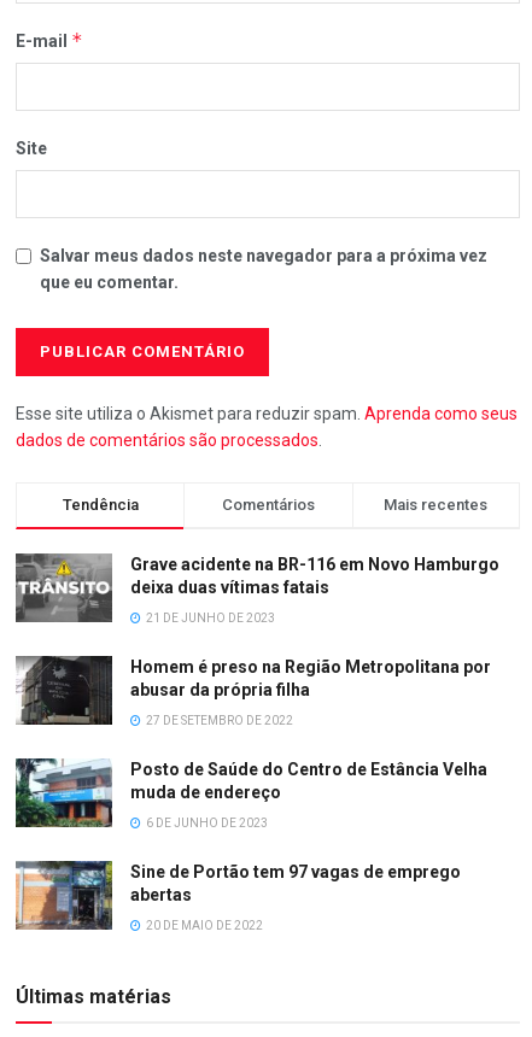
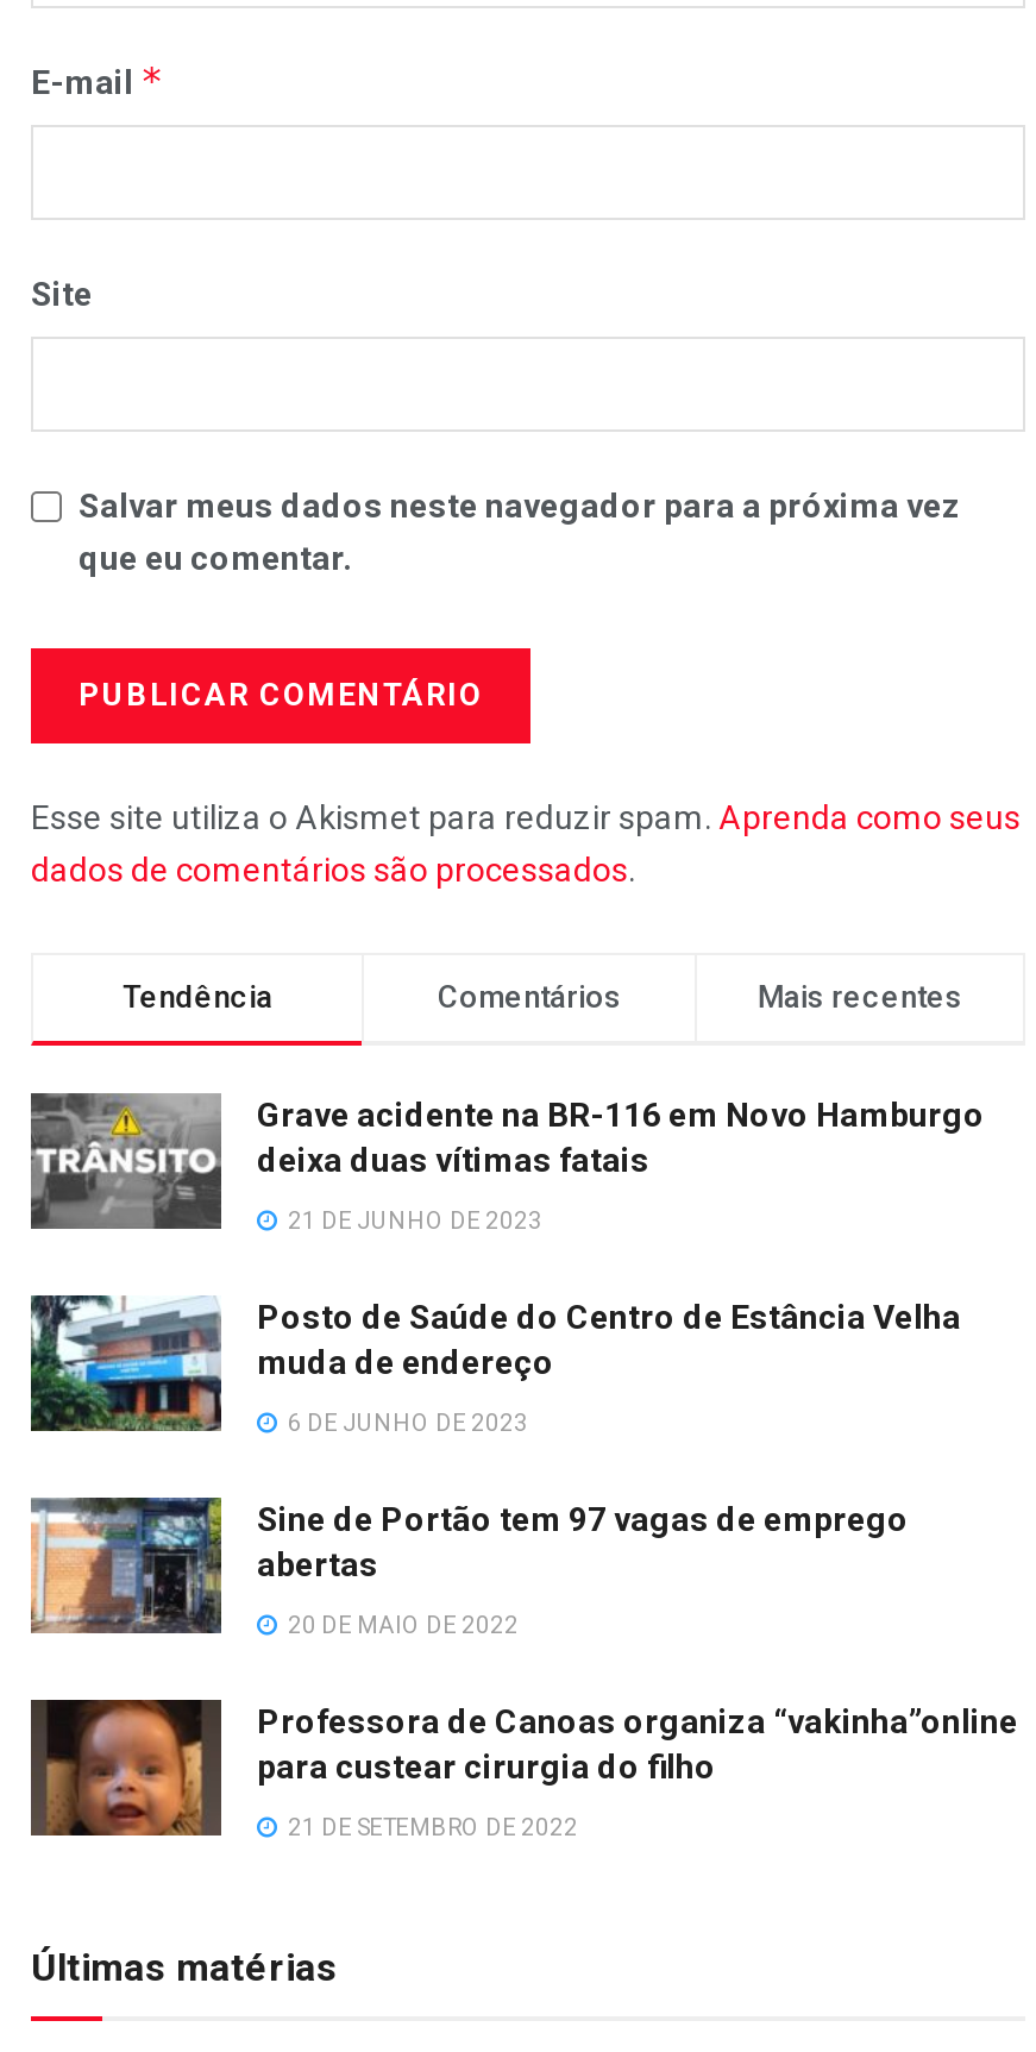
[16,656,491,727] [image] | Homem é preso na Região Metropolitana por | abusar da própria filha | 27 DE SETEMBRO DE 2022 -> none
moved [13,756,487,932] -> [26,1291,961,1639]: [image] | Posto de Saúde do Centro de Estância Velha | muda de endereço | 6 DE JUNHO DE 2023 | Sine de Portão tem 97 vagas de emprego | abertas | 20 DE MAIO DE 2022
none -> [29,1698,1018,1841] [image] | Professora de Canoas organiza “vakinha”online | para custear cirurgia do filho | 21 DE SETEMBRO DE 2022

